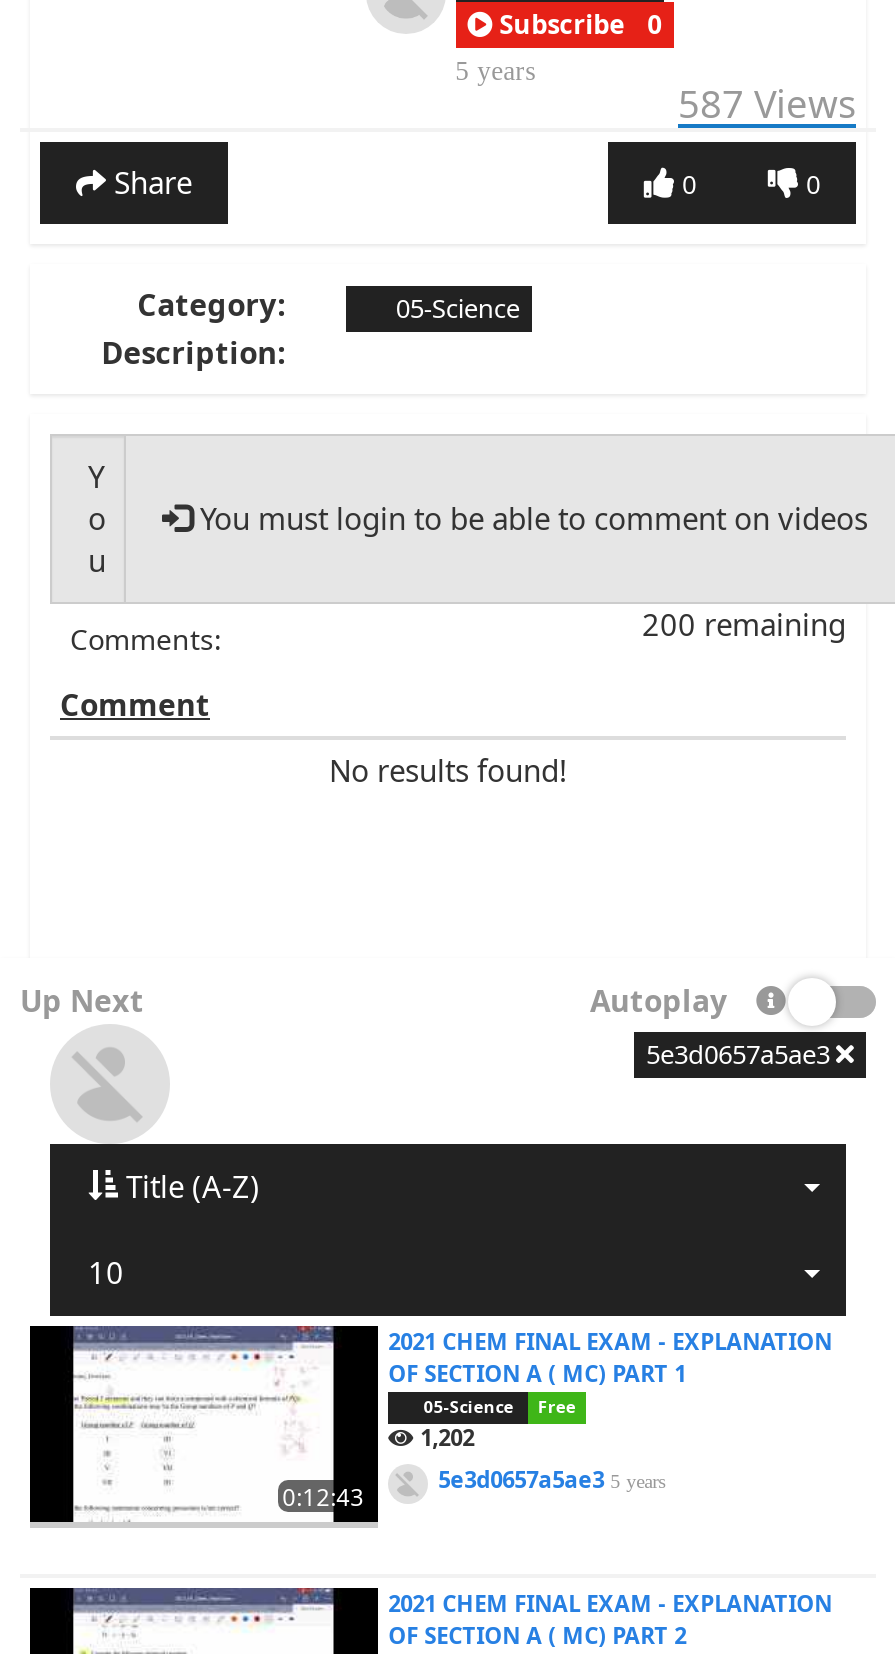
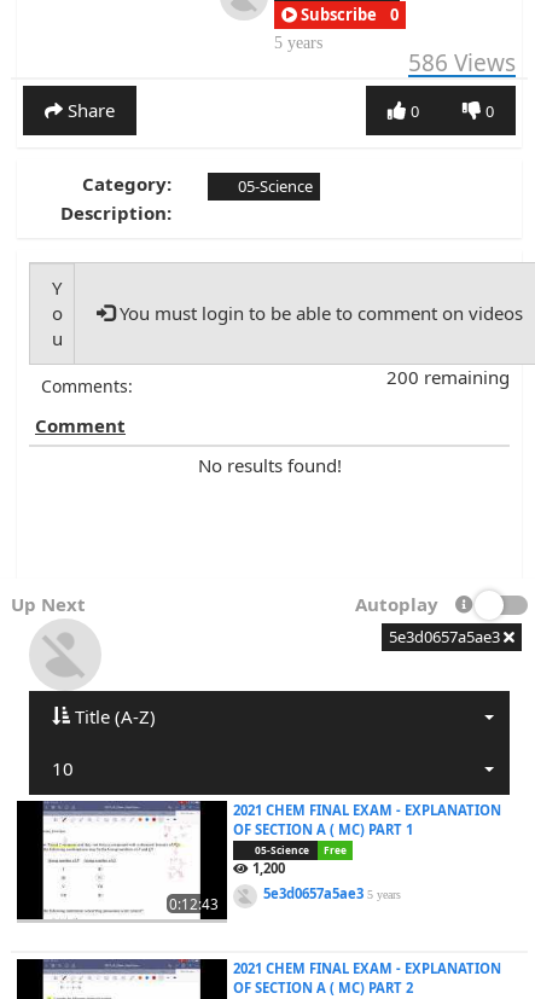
[678,78,856,130] 587 Views -> [408,47,516,79] 586 Views
[414,1422,474,1452] 1,202 -> [249,859,285,877] 1,200

